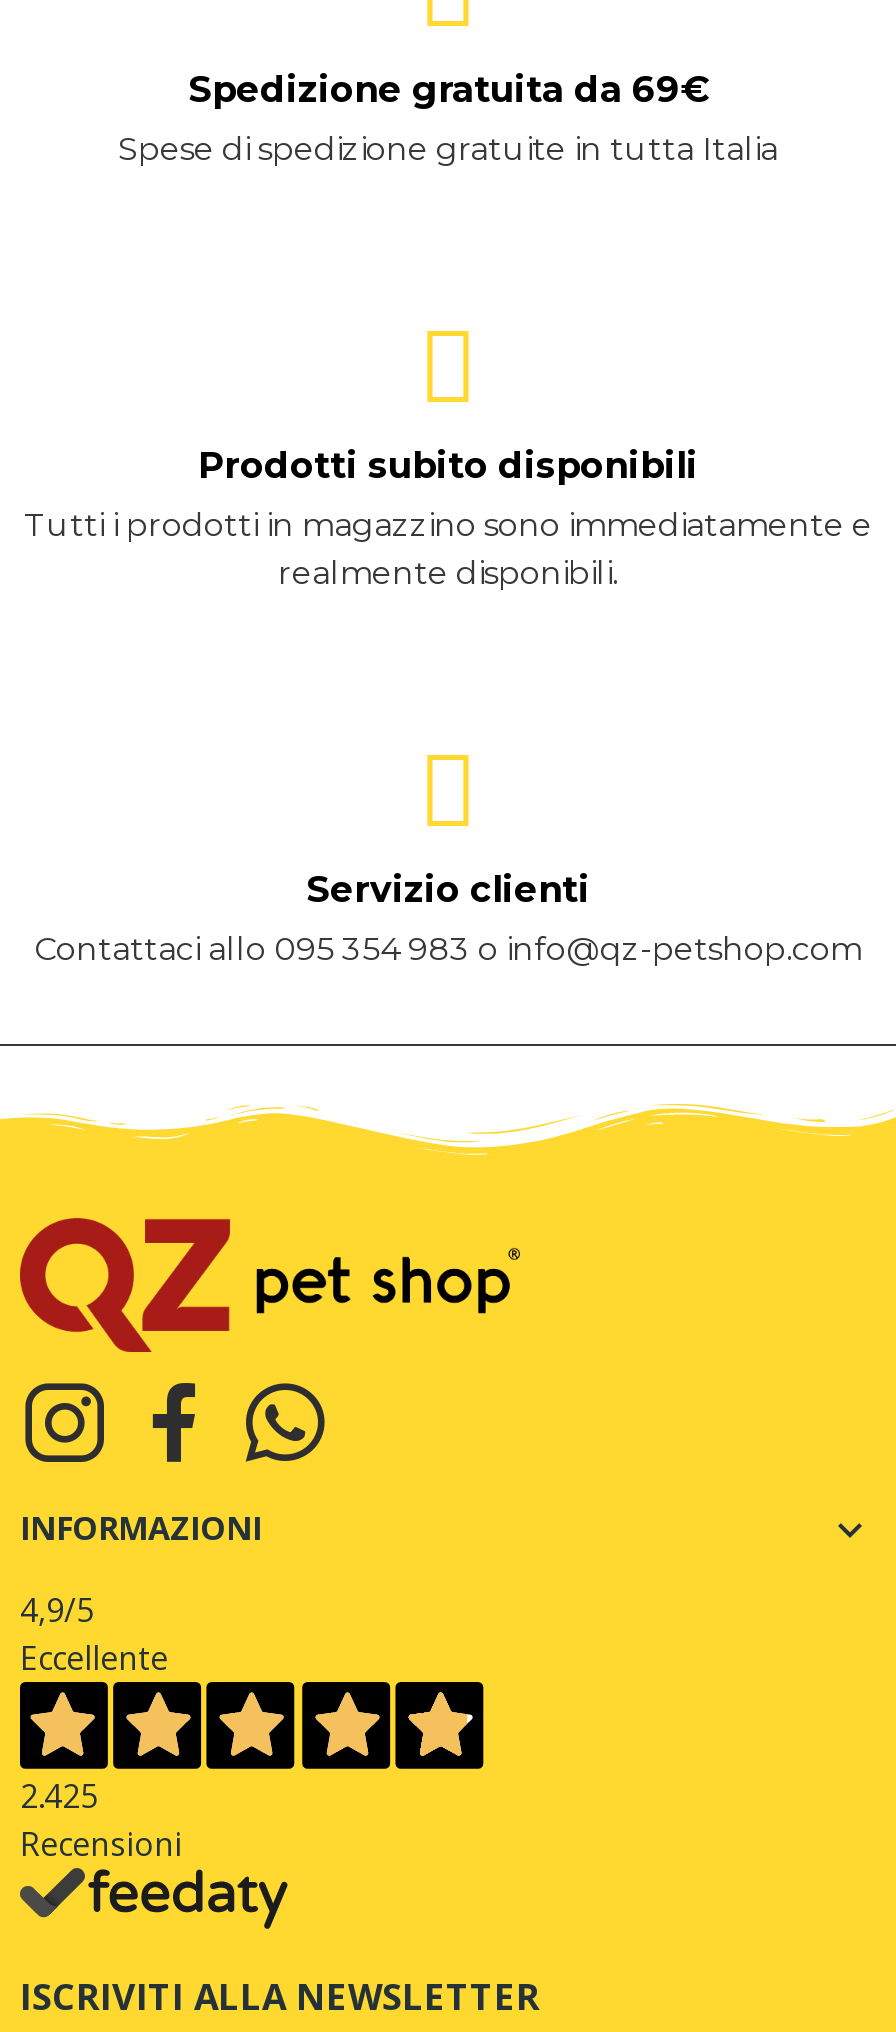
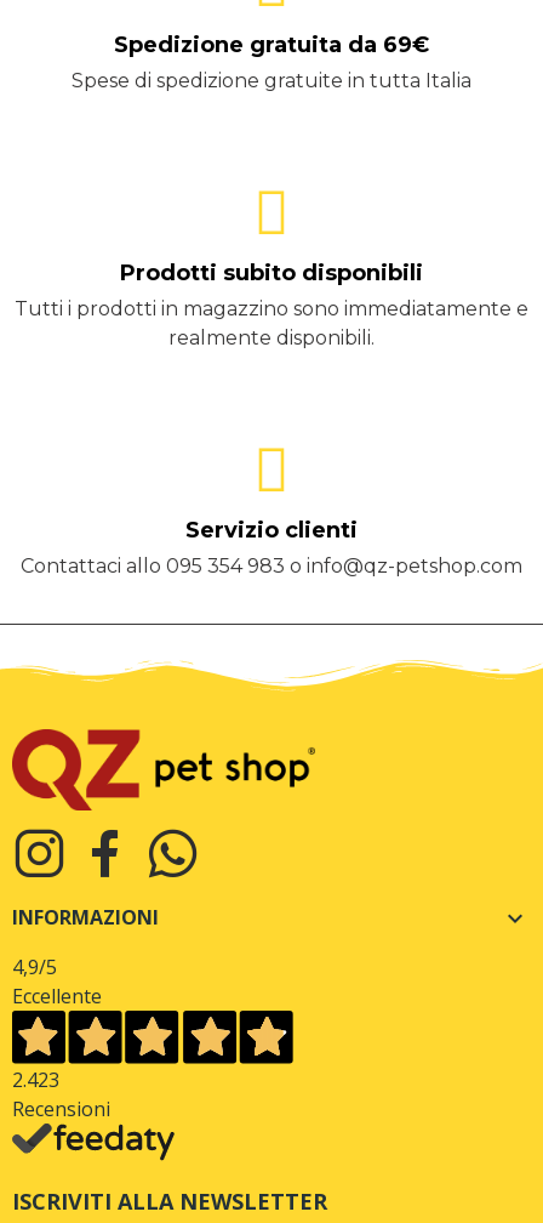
[20,1774,98,1818] 2.425 -> [12,1067,59,1093] 2.423

